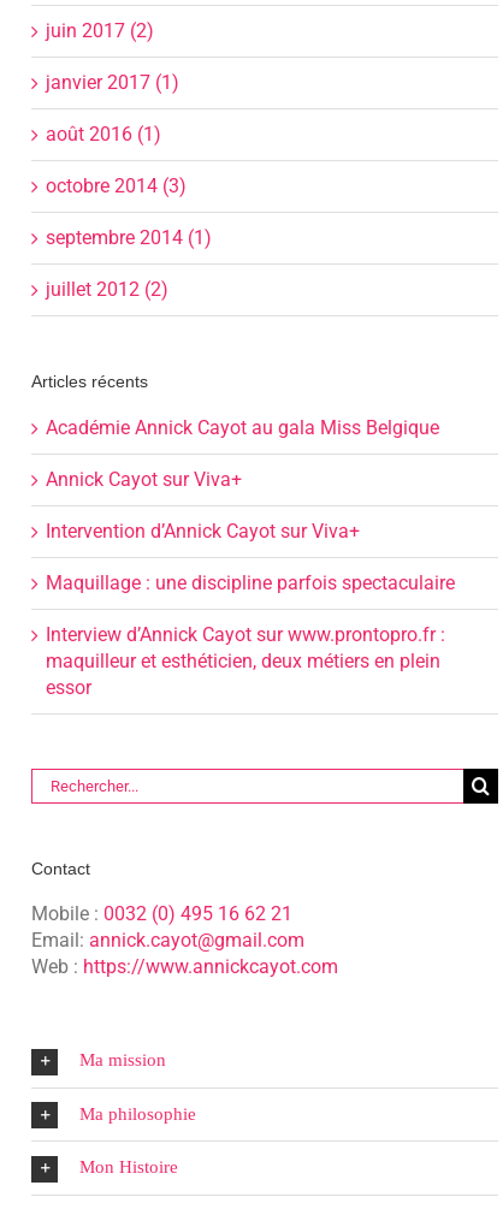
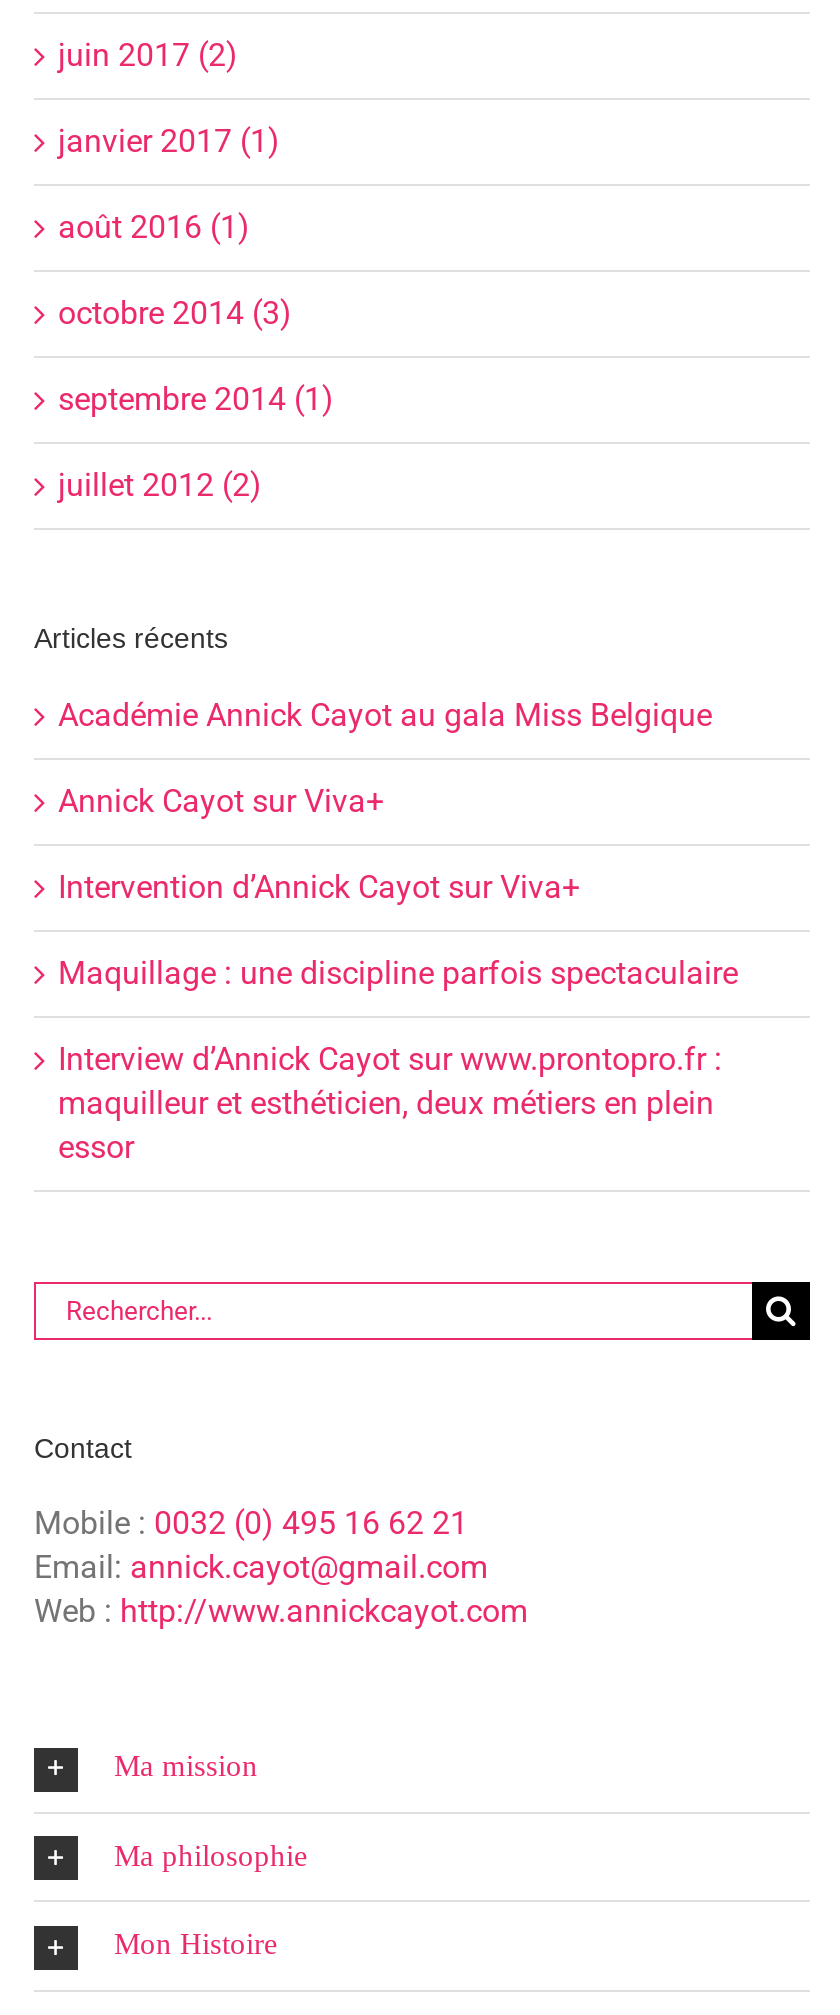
[31,955,338,978] Web : https://www.annickcayot.com -> [34,1592,528,1630] Web : http://www.annickcayot.com

